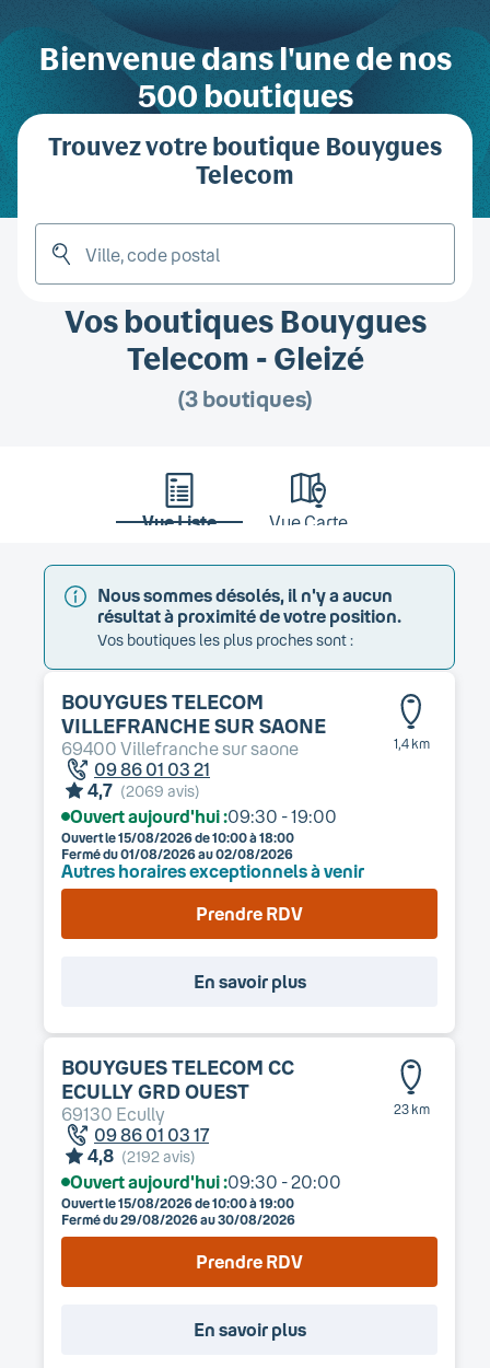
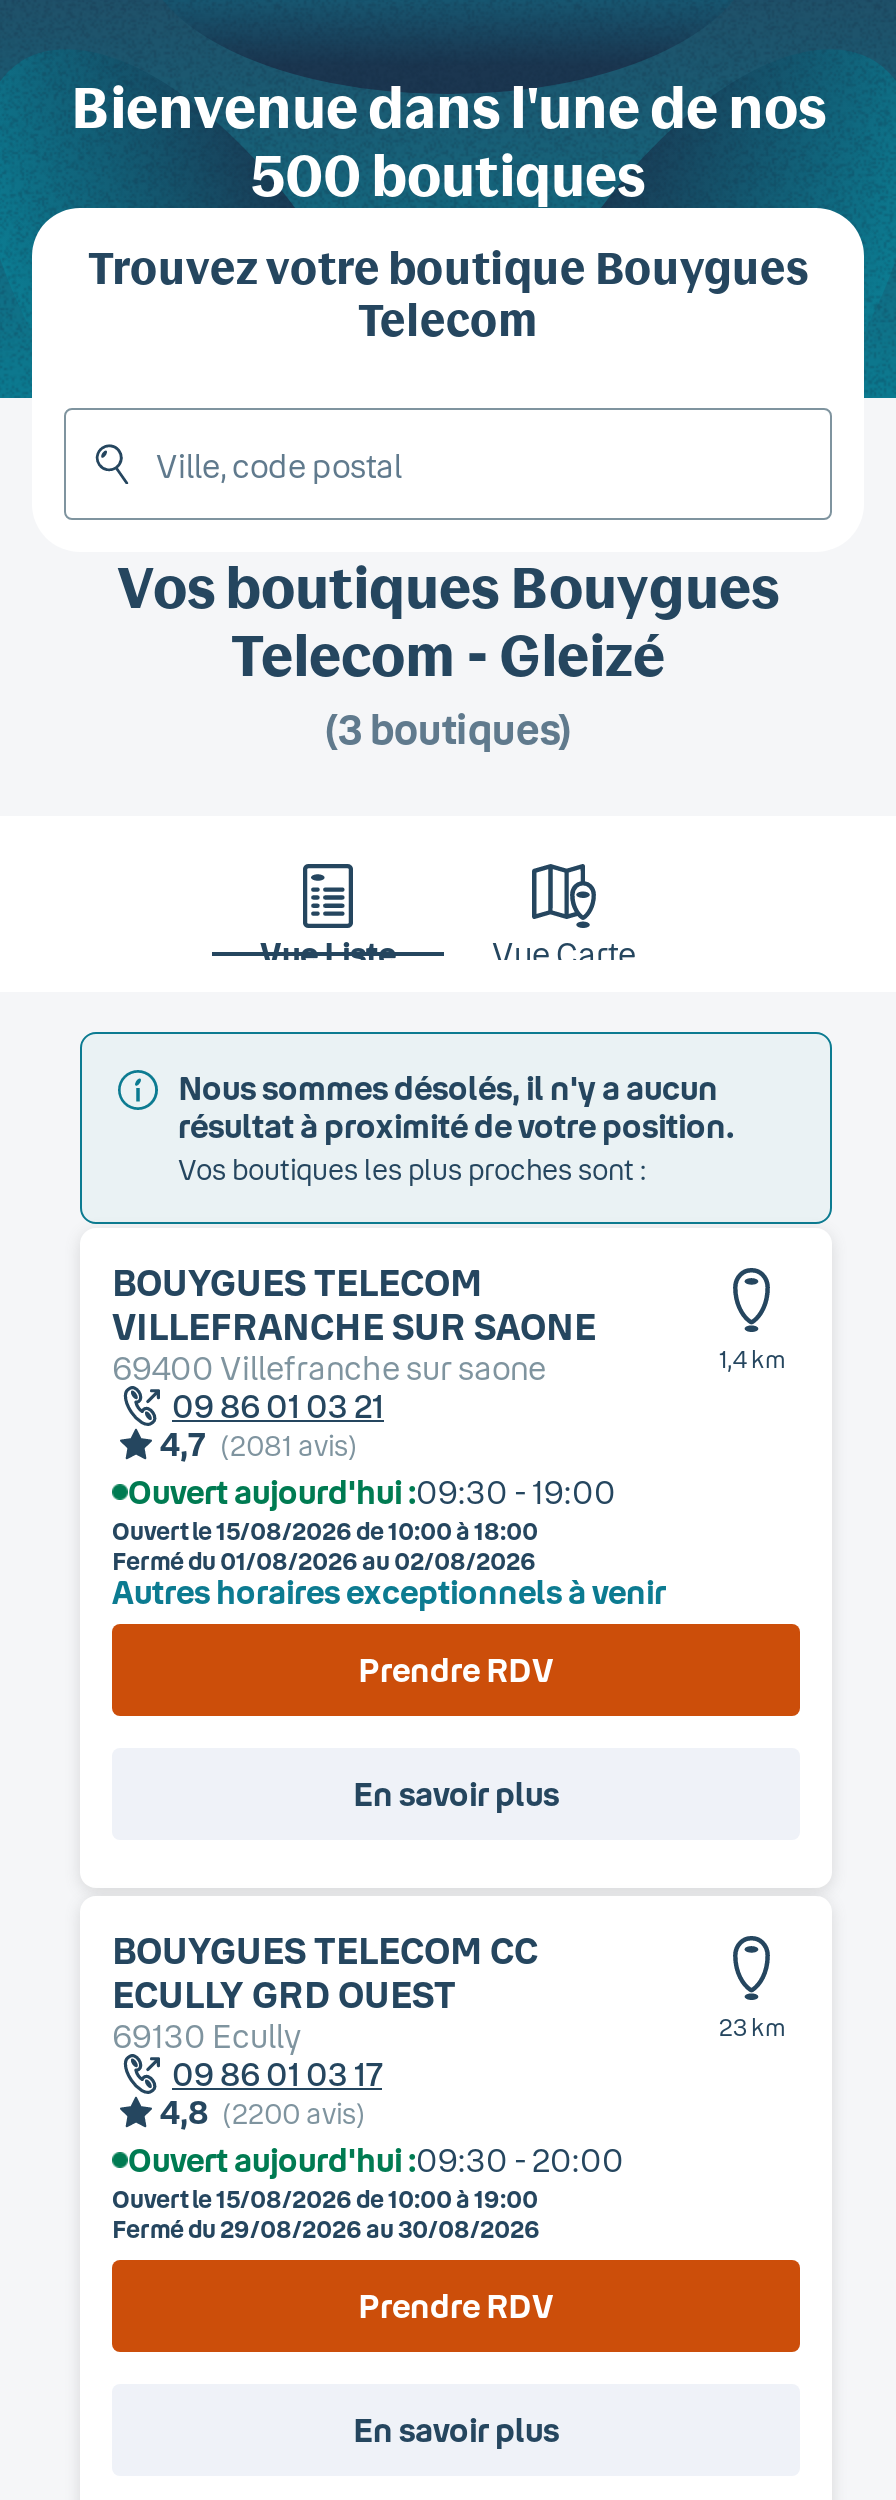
[87,779,200,800] 4,7 (2069 avis) -> [160,1424,358,1462] 4,7 (2081 avis)
[87,1145,196,1166] 4,8 (2192 avis) -> [160,2092,366,2130] 4,8 (2200 avis)

